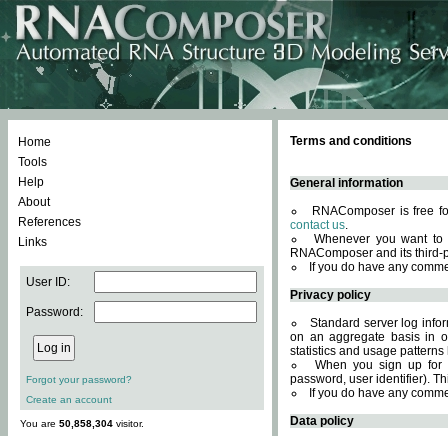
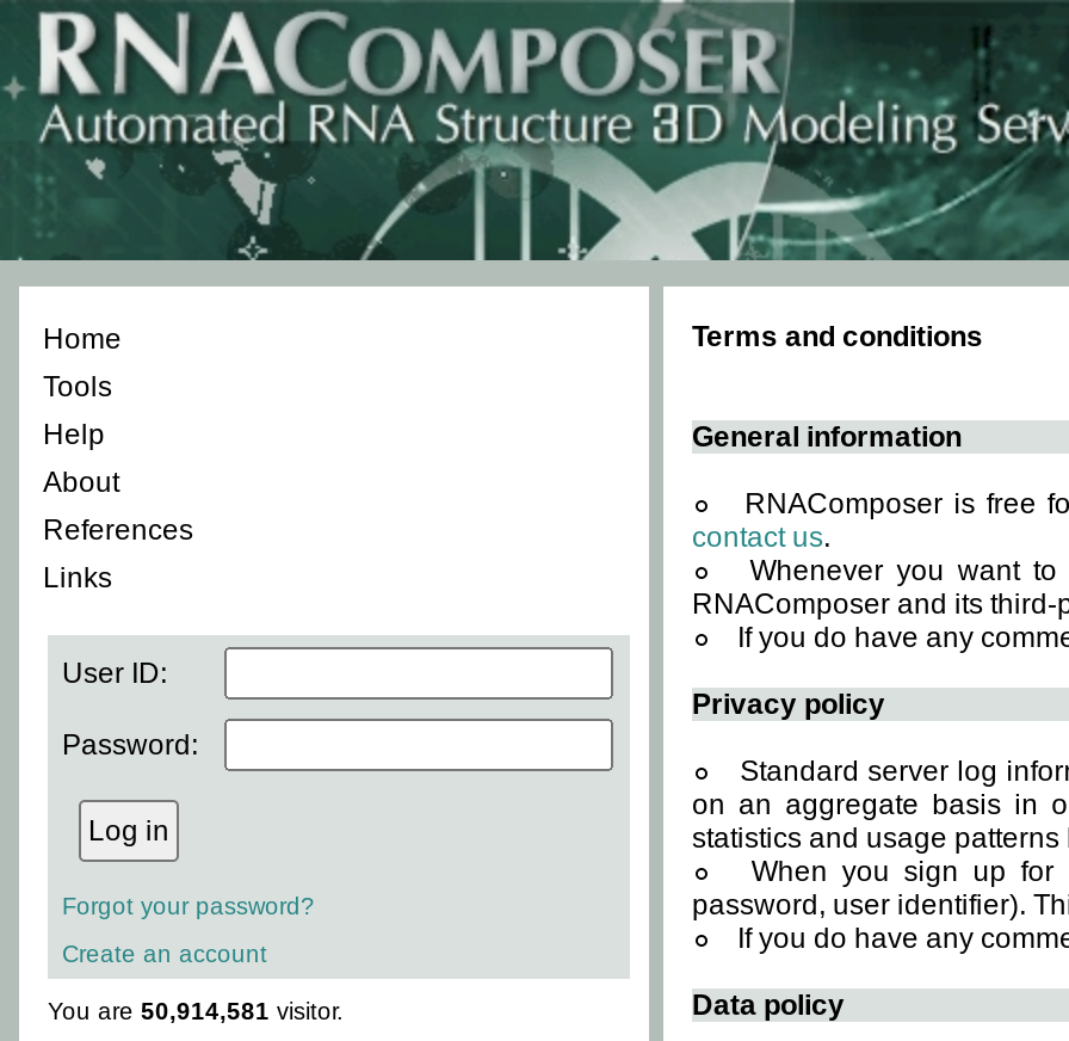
[20,418,144,429] You are 50,858,304 visitor. -> [48,998,344,1024] You are 50,914,581 visitor.

